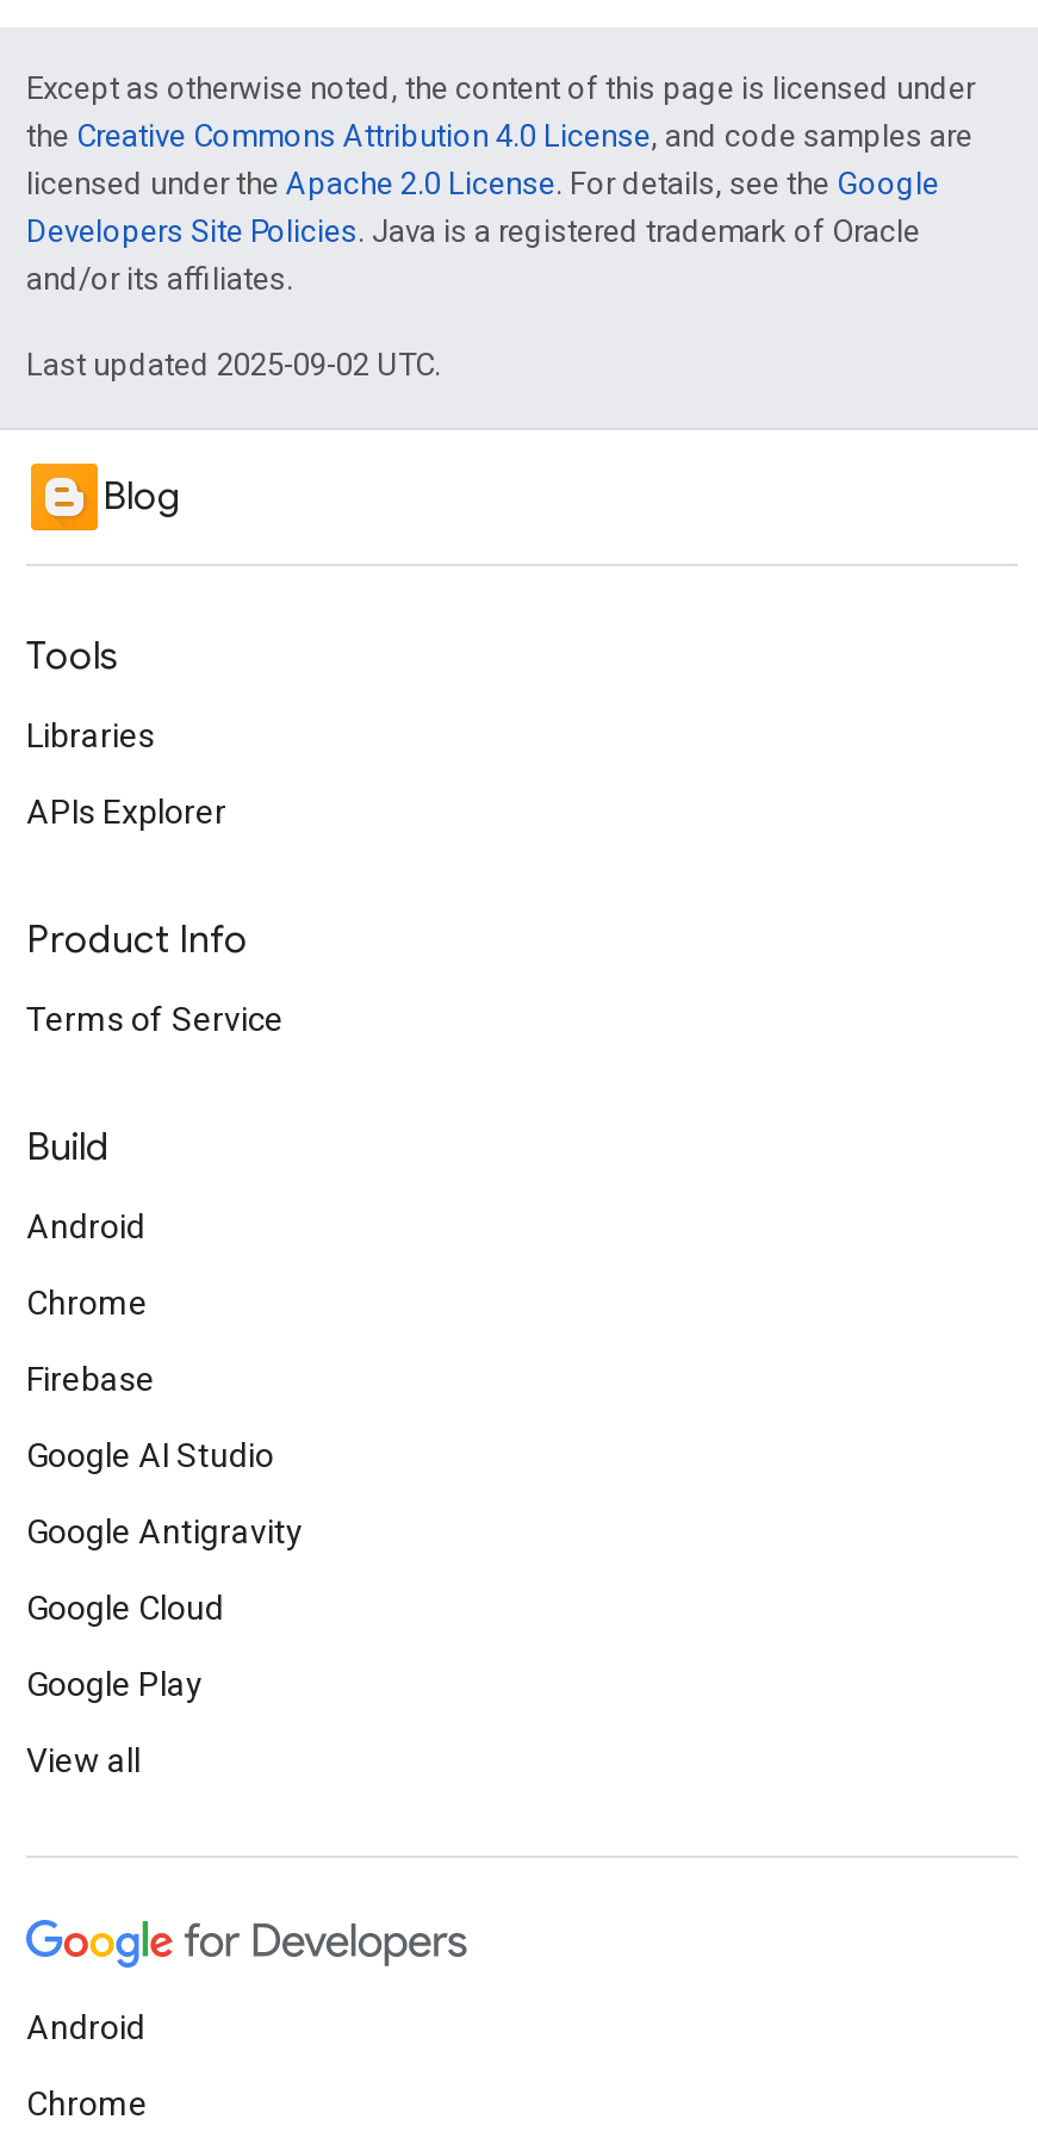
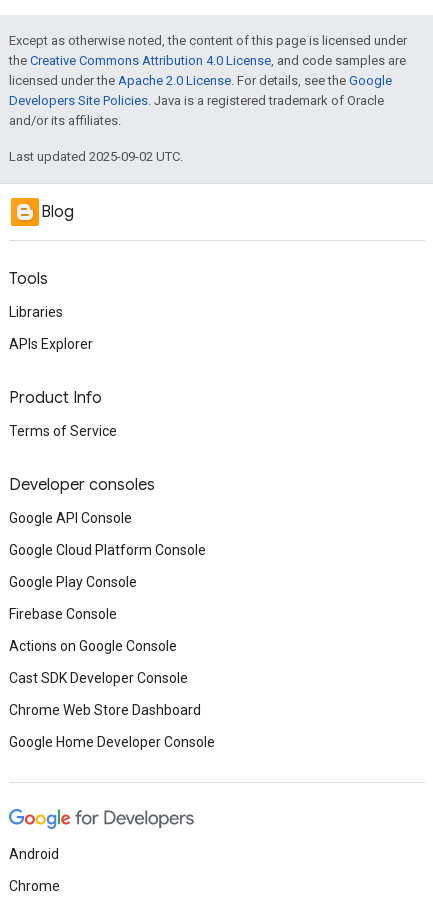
[26,1124,110,1171] Build -> [9,475,155,495] Developer consoles
[26,1207,145,1245] Android -> [9,510,132,526] Google API Console
[26,1284,148,1322] Chrome -> [9,542,206,558] Google Cloud Platform Console
[26,1360,155,1398] Firebase -> [9,574,137,590] Google Play Console
[26,1436,274,1474] Google AI Studio -> [9,606,117,622] Firebase Console
[26,1512,303,1550] Google Antigravity -> [9,638,177,654] Actions on Google Console
[26,1589,224,1627] Google Cloud -> [9,670,188,686] Cast SDK Developer Console
[26,1665,203,1703] Google Play -> [9,702,201,718] Chrome Web Store Dashboard
[26,1741,141,1779] View all -> [9,734,215,750] Google Home Developer Console

